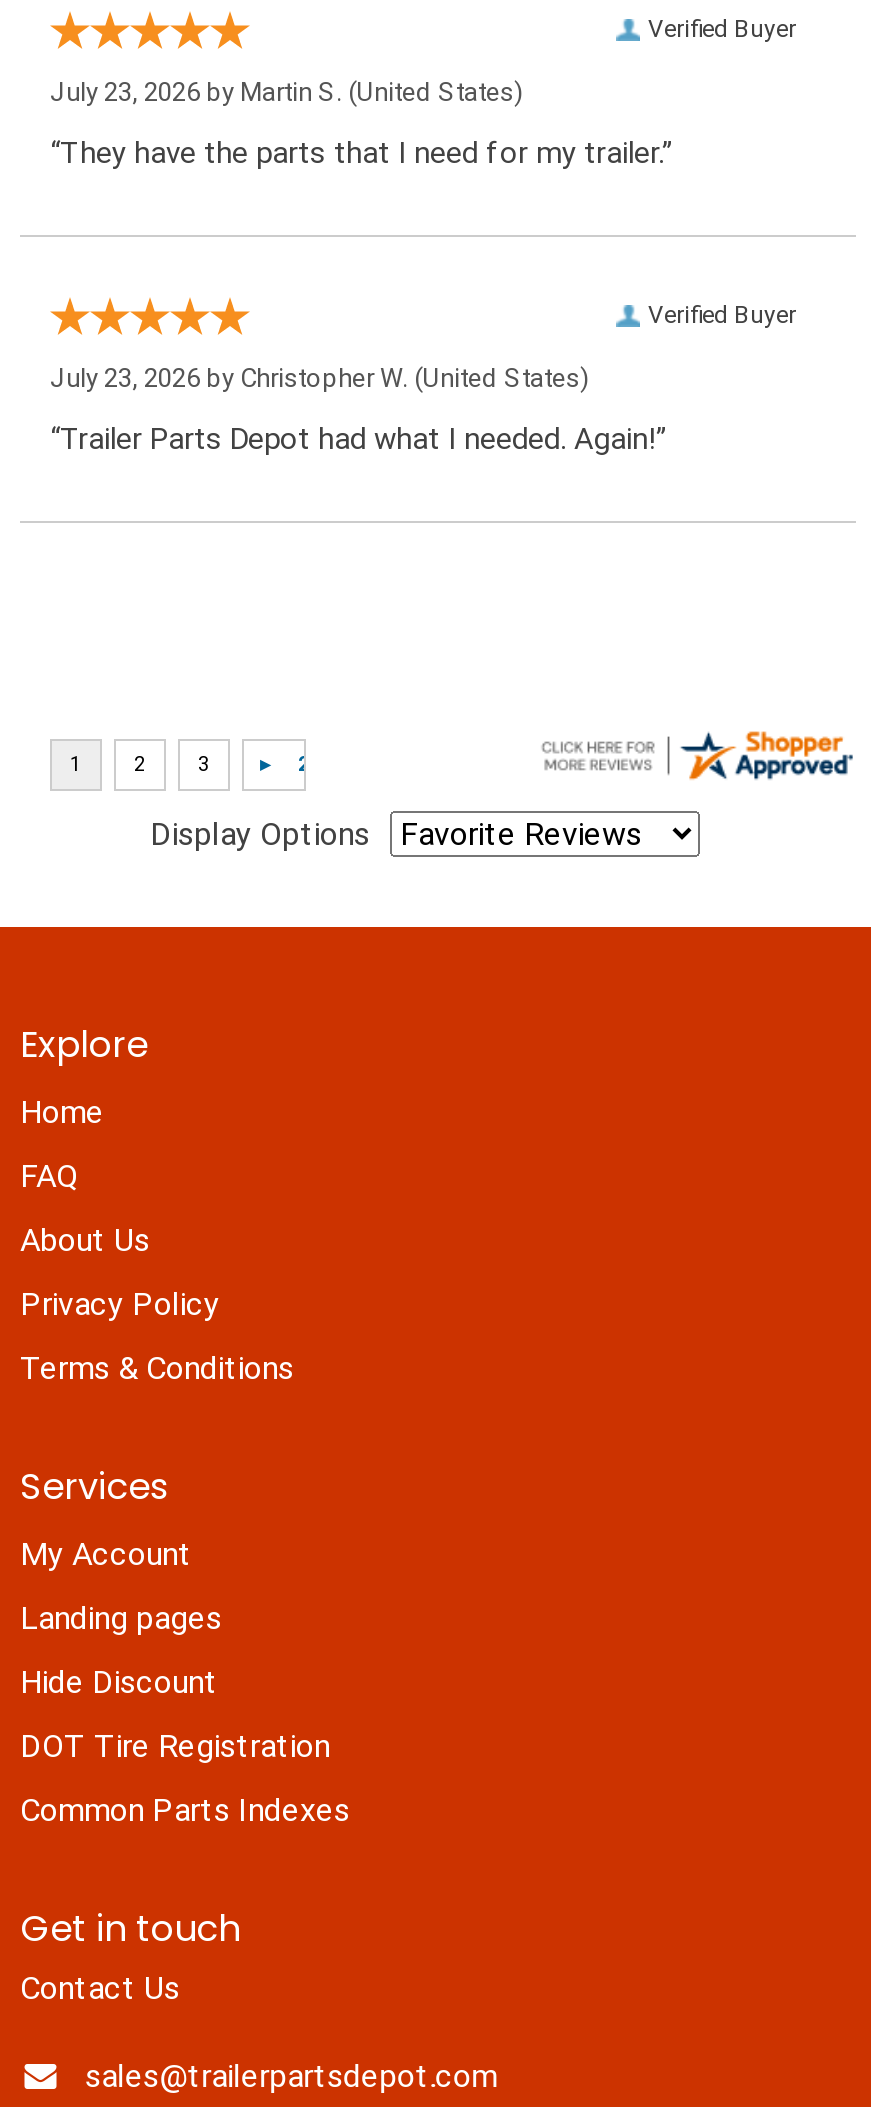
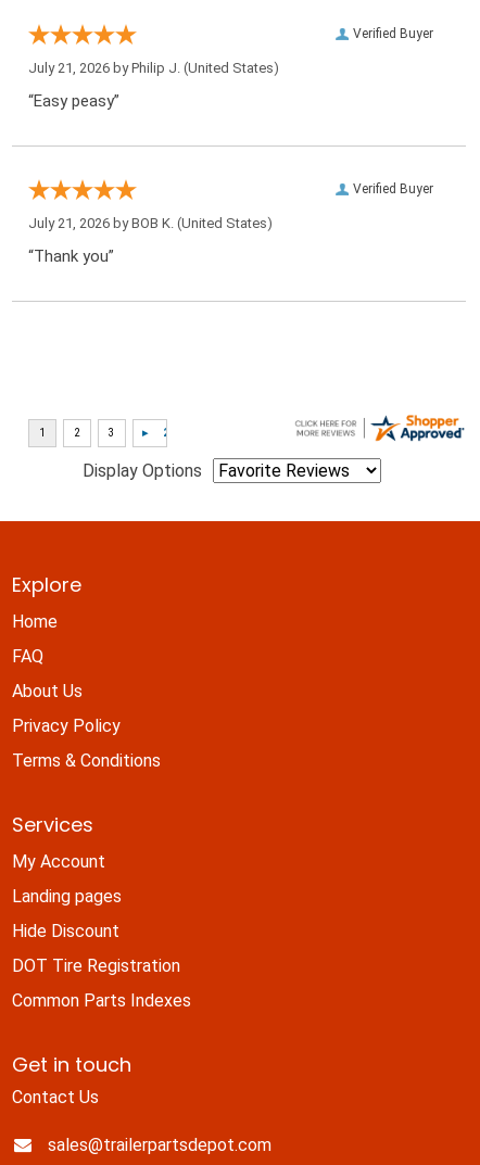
[50,78,524,108] July 23, 2026 by Martin S. (United States) -> [28,60,279,76] July 21, 2026 by Philip J. (United States)
[50,136,672,172] “They have the parts that I need for my trailer.” -> [28,92,119,111] “Easy peasy”
[50,364,590,394] July 23, 2026 by Christopher W. (United States) -> [28,215,273,232] July 21, 2026 by BOB K. (United States)
[50,422,666,458] “Trailer Parts Depot had what I needed. Again!” -> [28,247,114,266] “Thank you”

